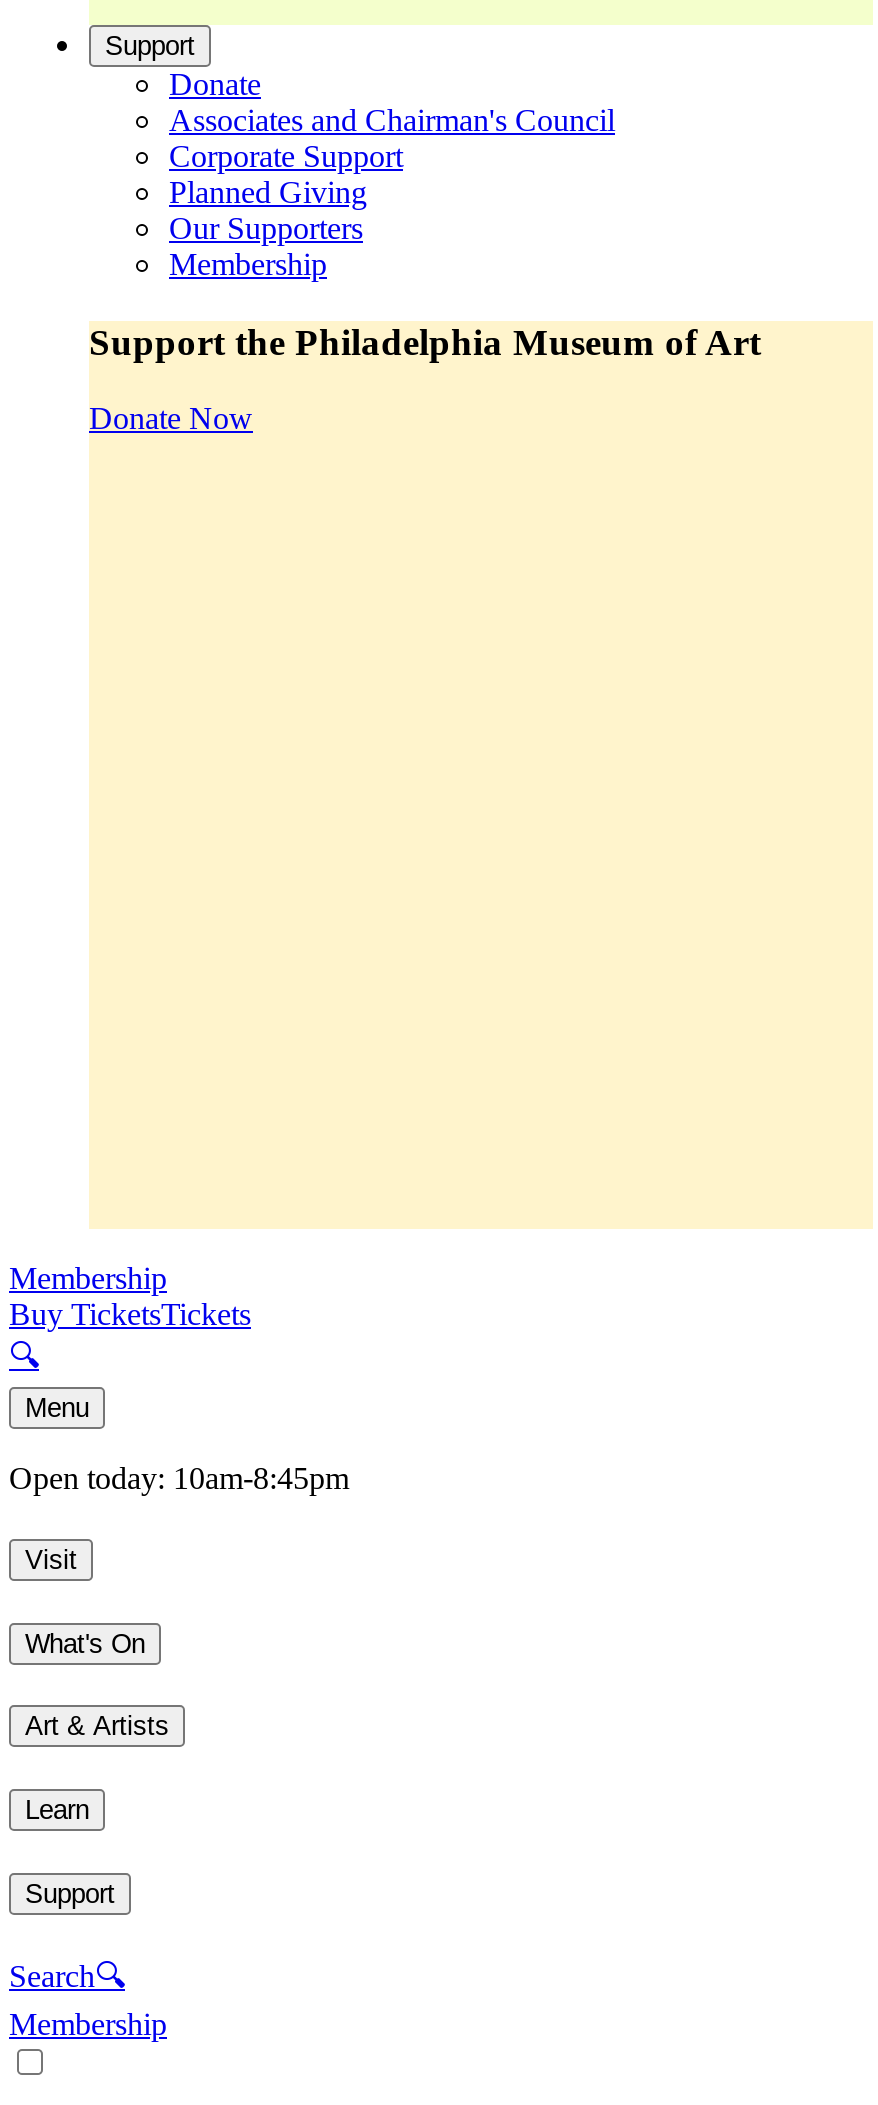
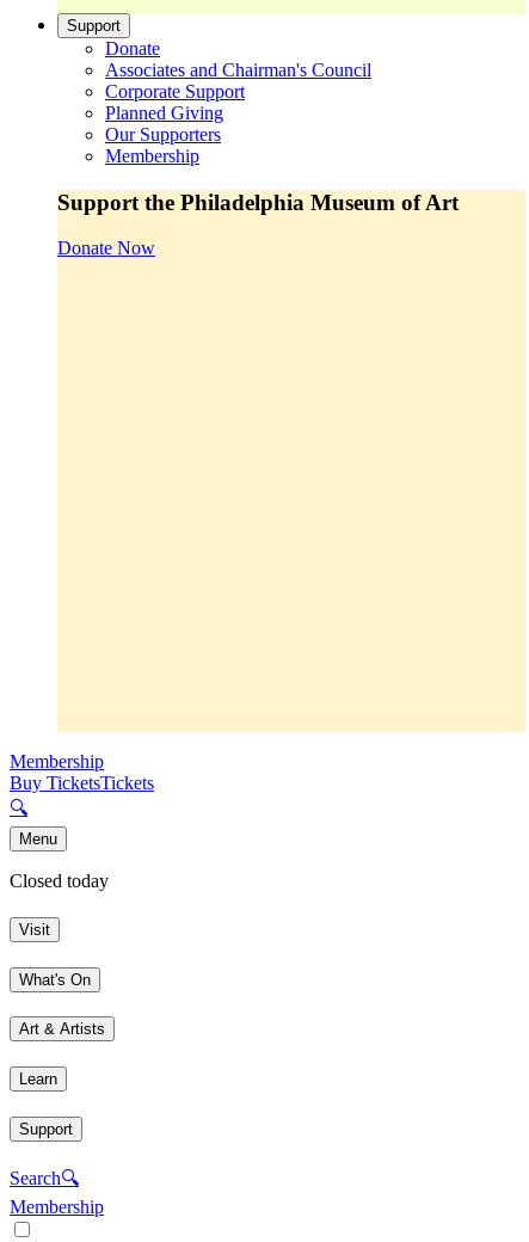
[9,1462,349,1496] Open today: 10am-8:45pm -> [10,871,109,891] Closed today

